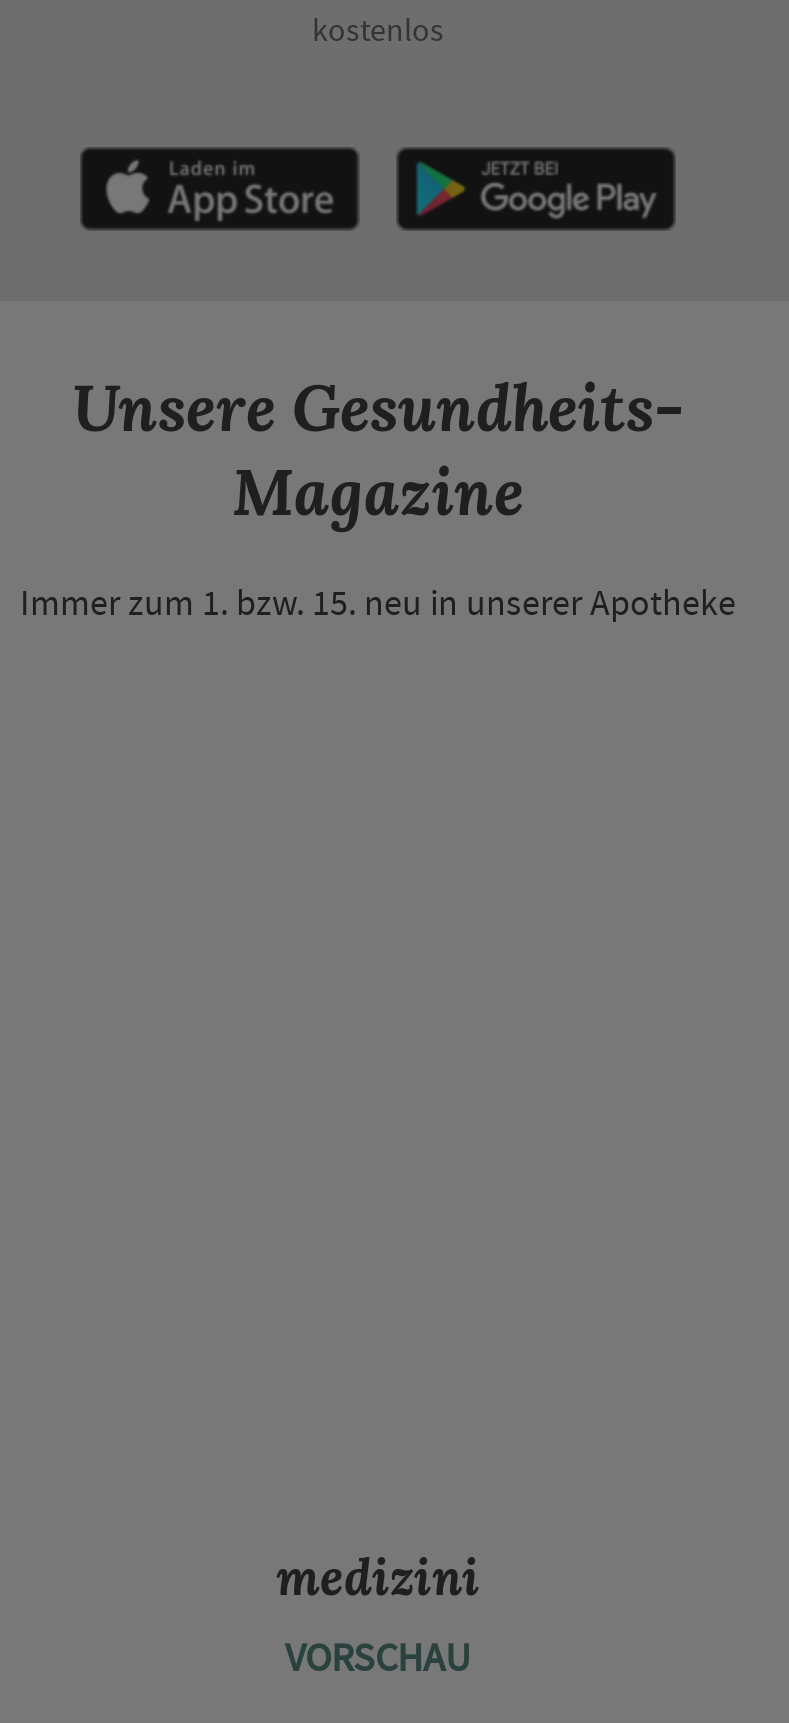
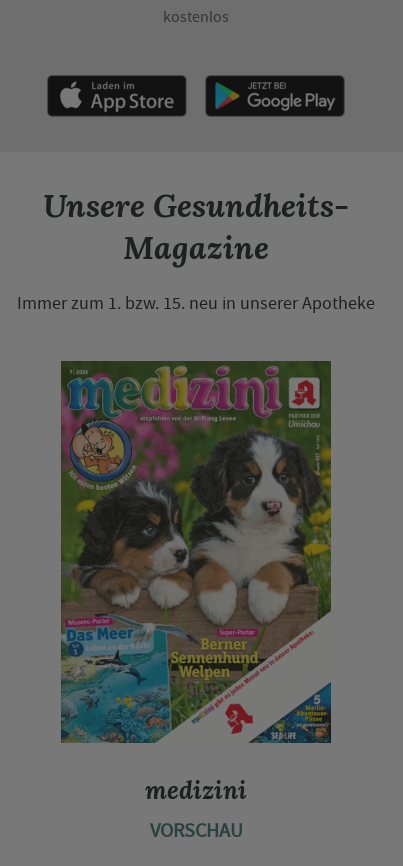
none -> [60,360,332,744] [image]

